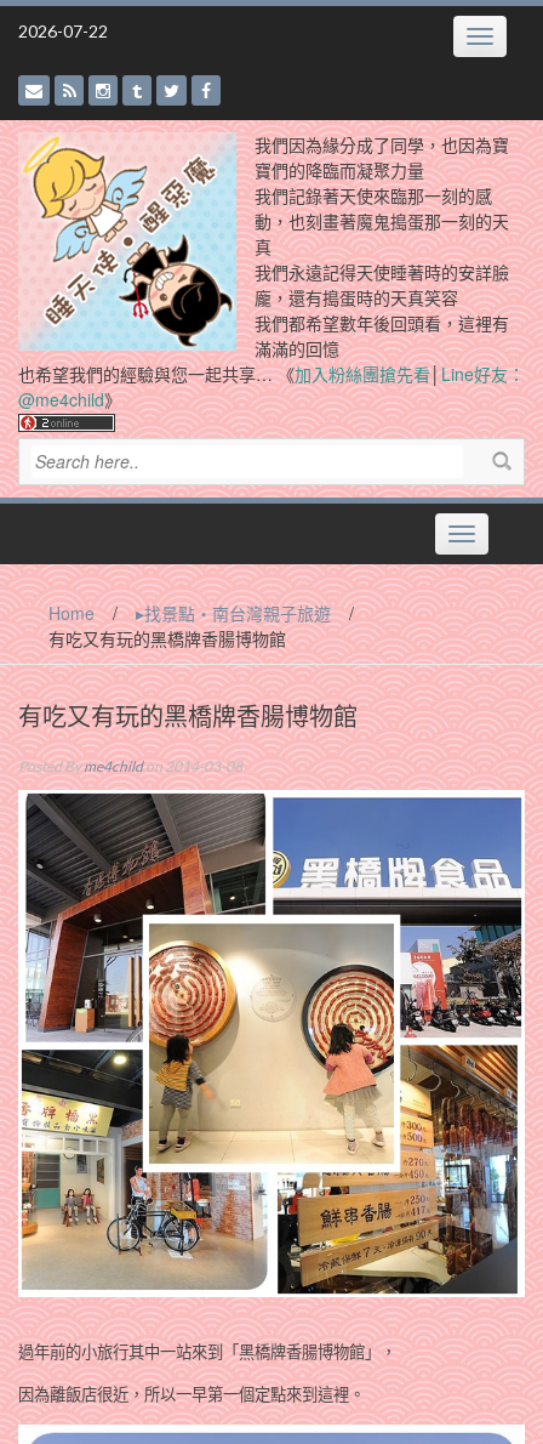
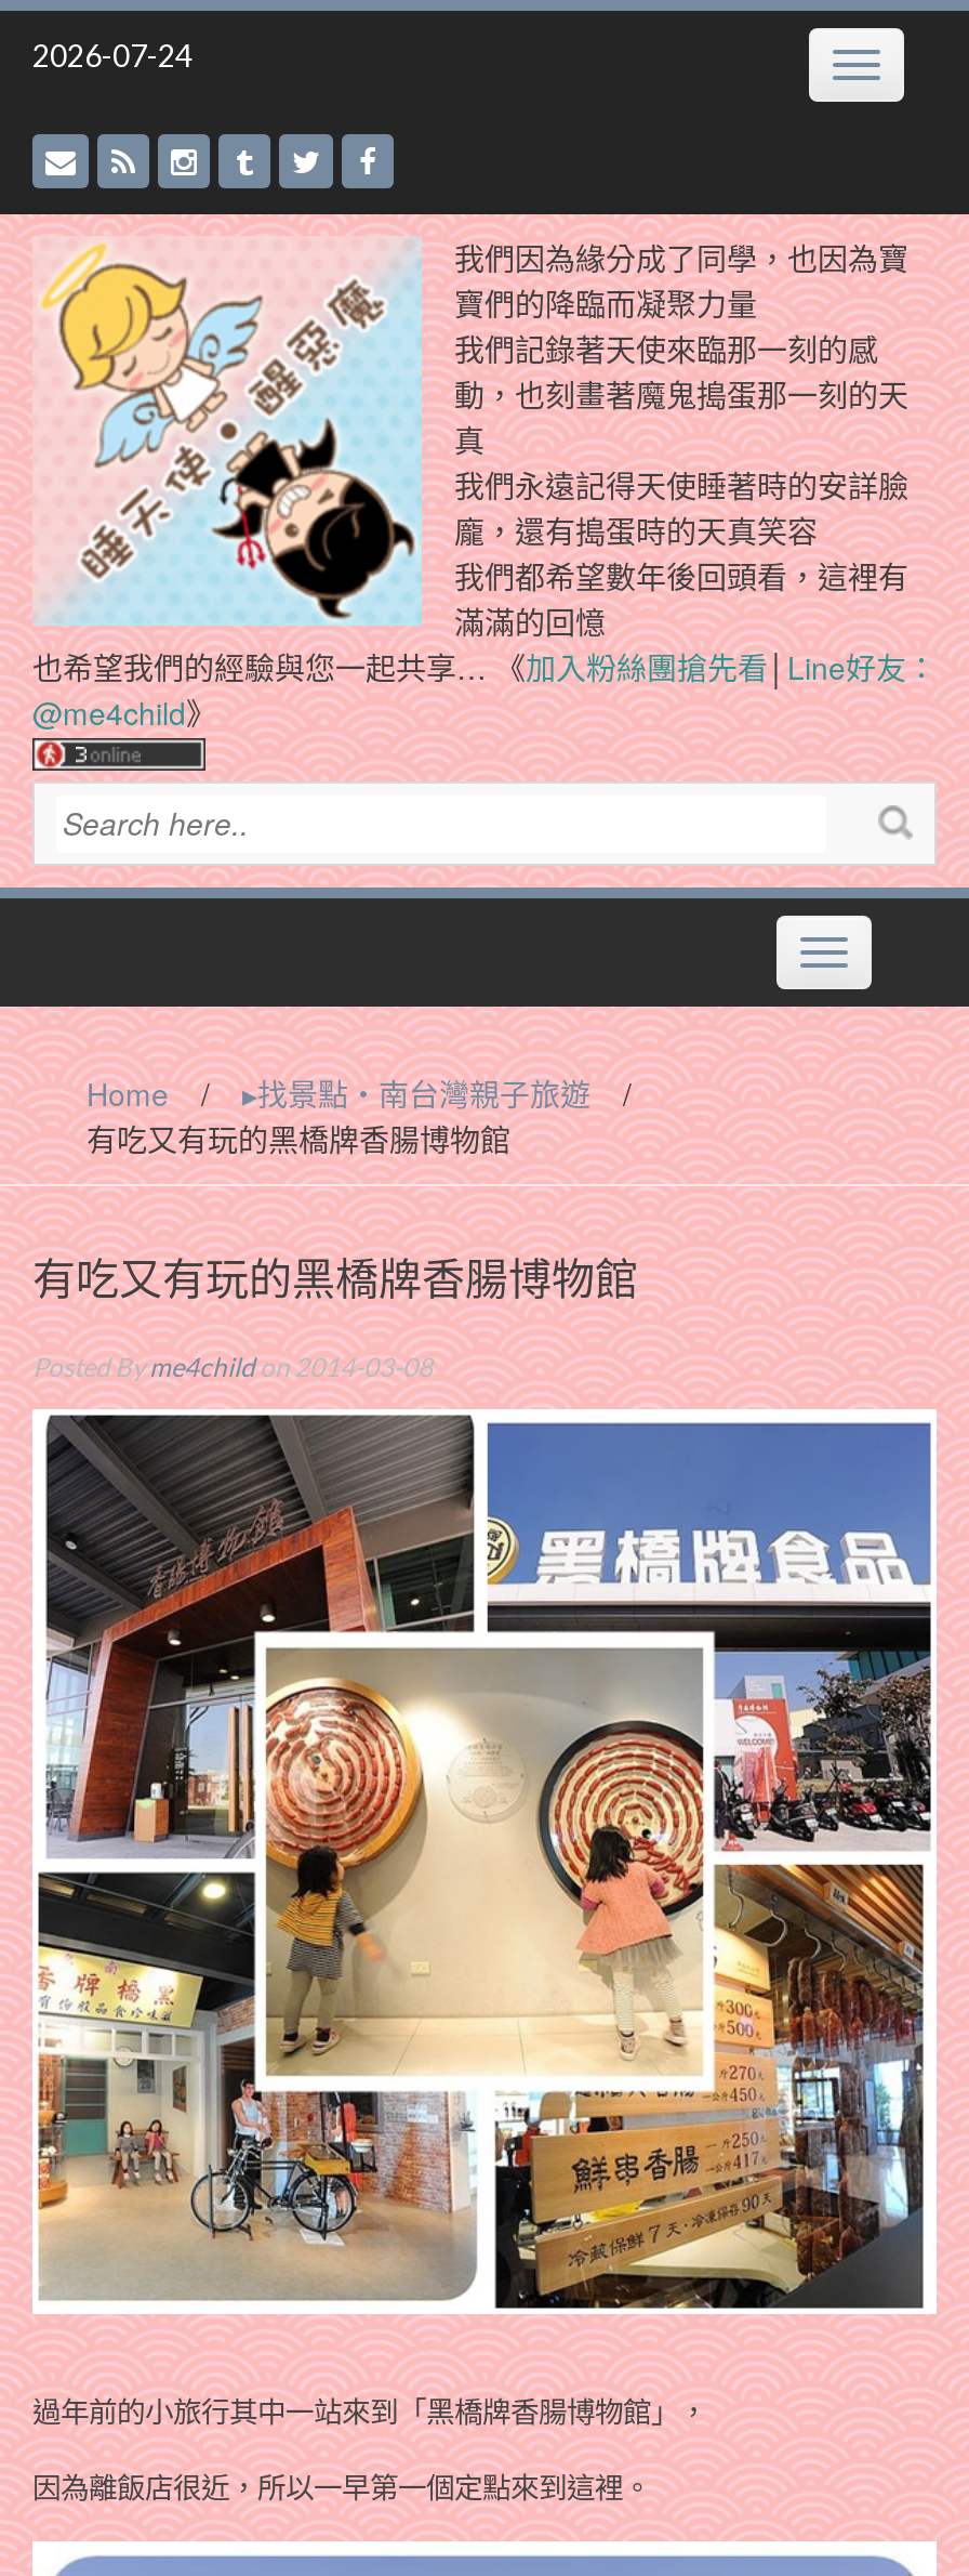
[18,21,108,41] 2026-07-22 -> [32,37,193,74] 2026-07-24

